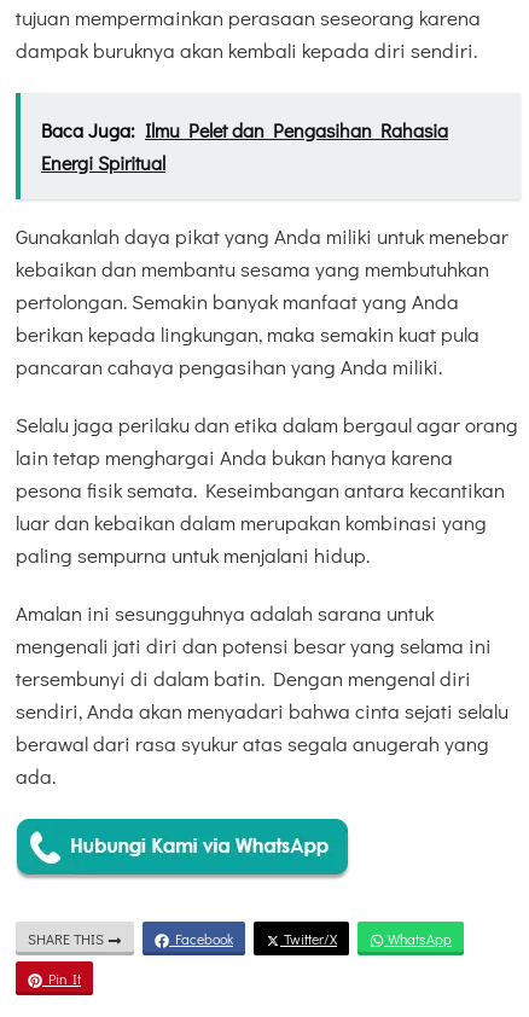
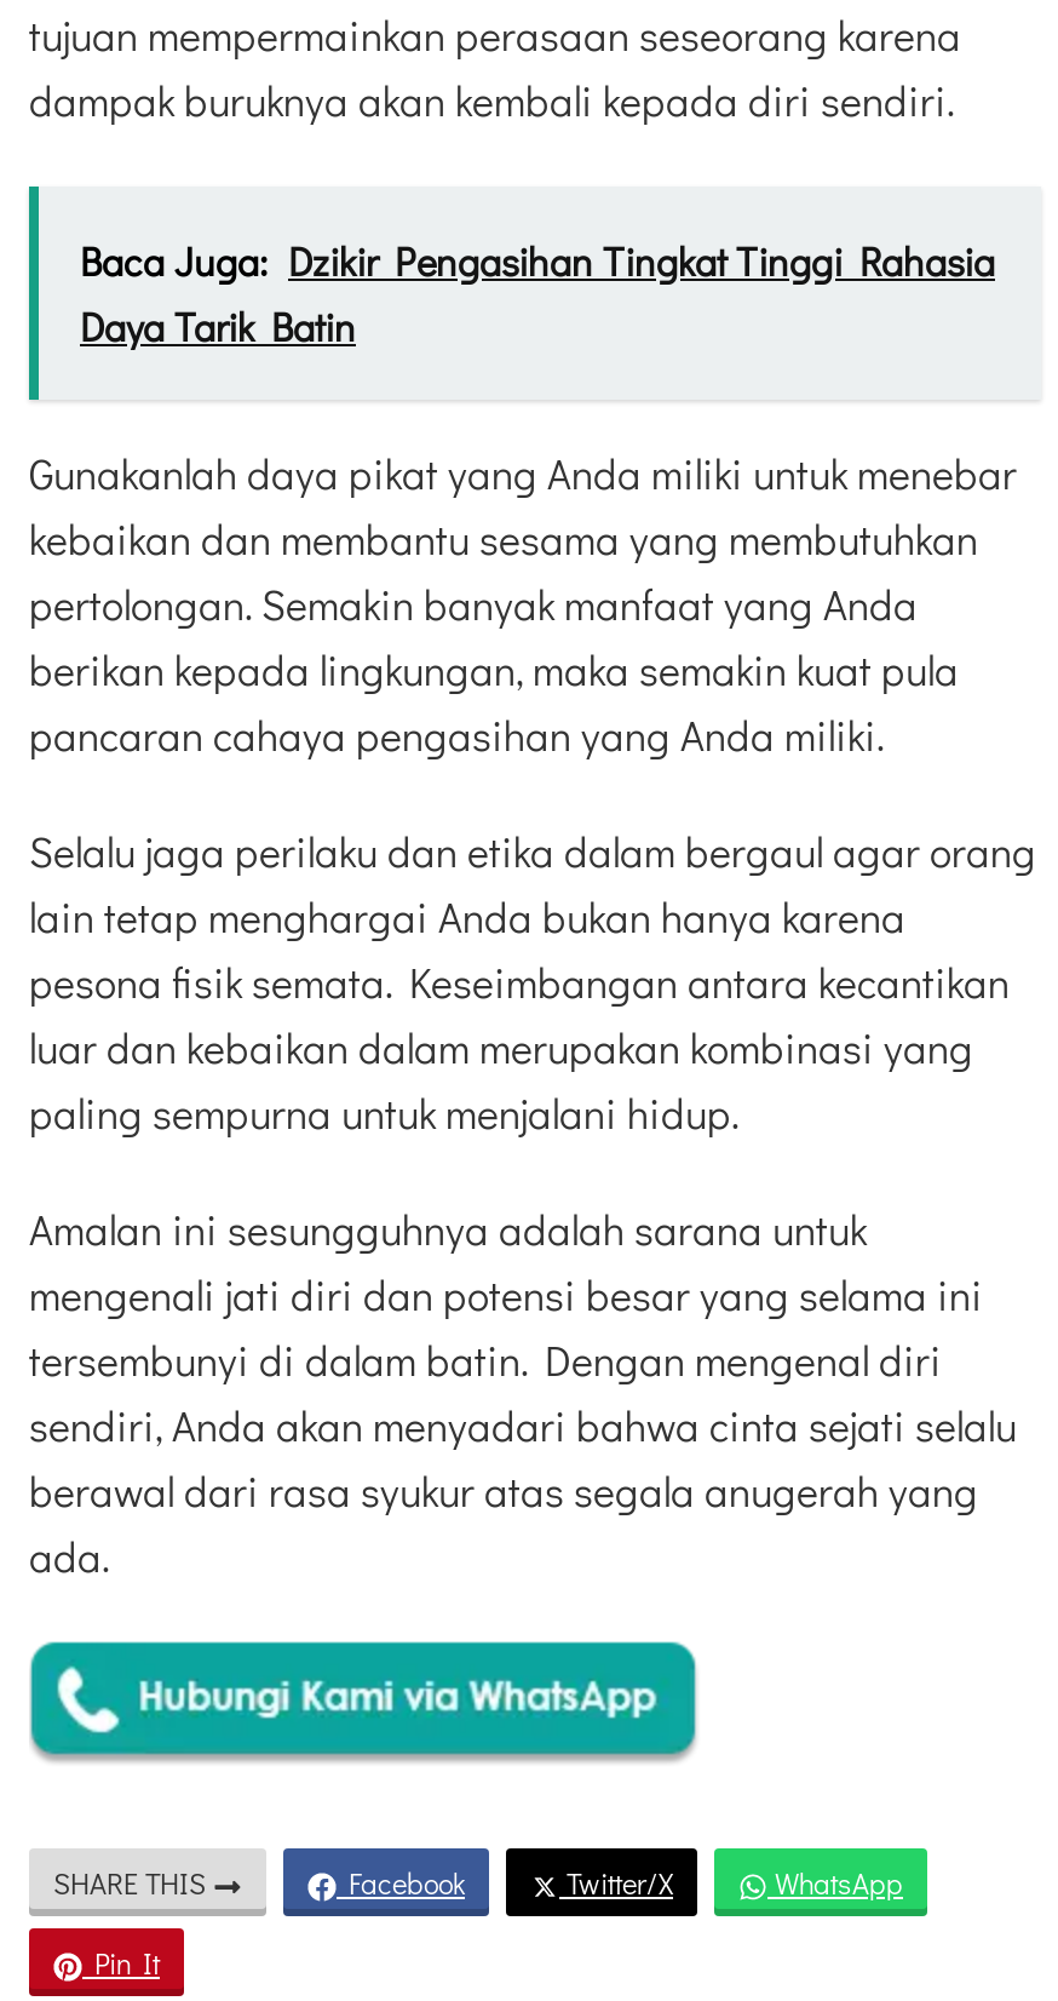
[41,117,448,175] Baca Juga: Ilmu Pelet dan Pengasihan Rahasia | Energi Spiritual -> [80,234,995,350] Baca Juga: Dzikir Pengasihan Tingkat Tinggi Rahasia | Daya Tarik Batin

